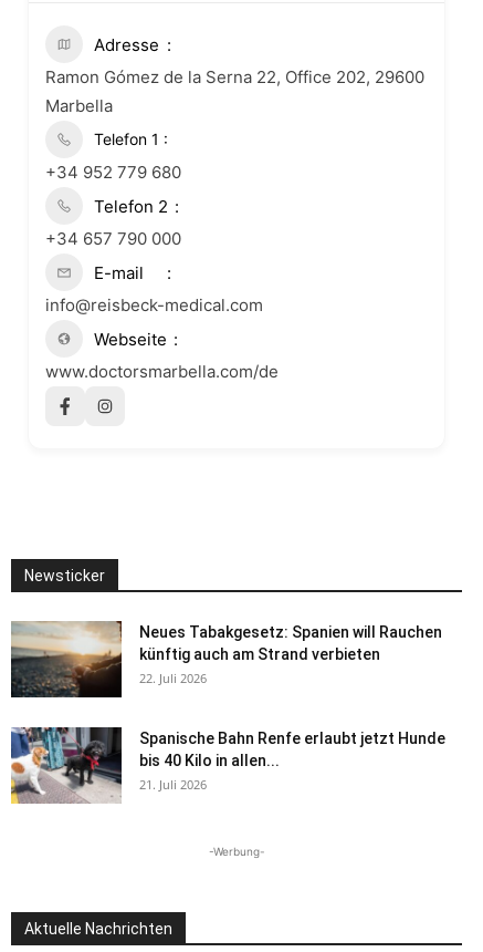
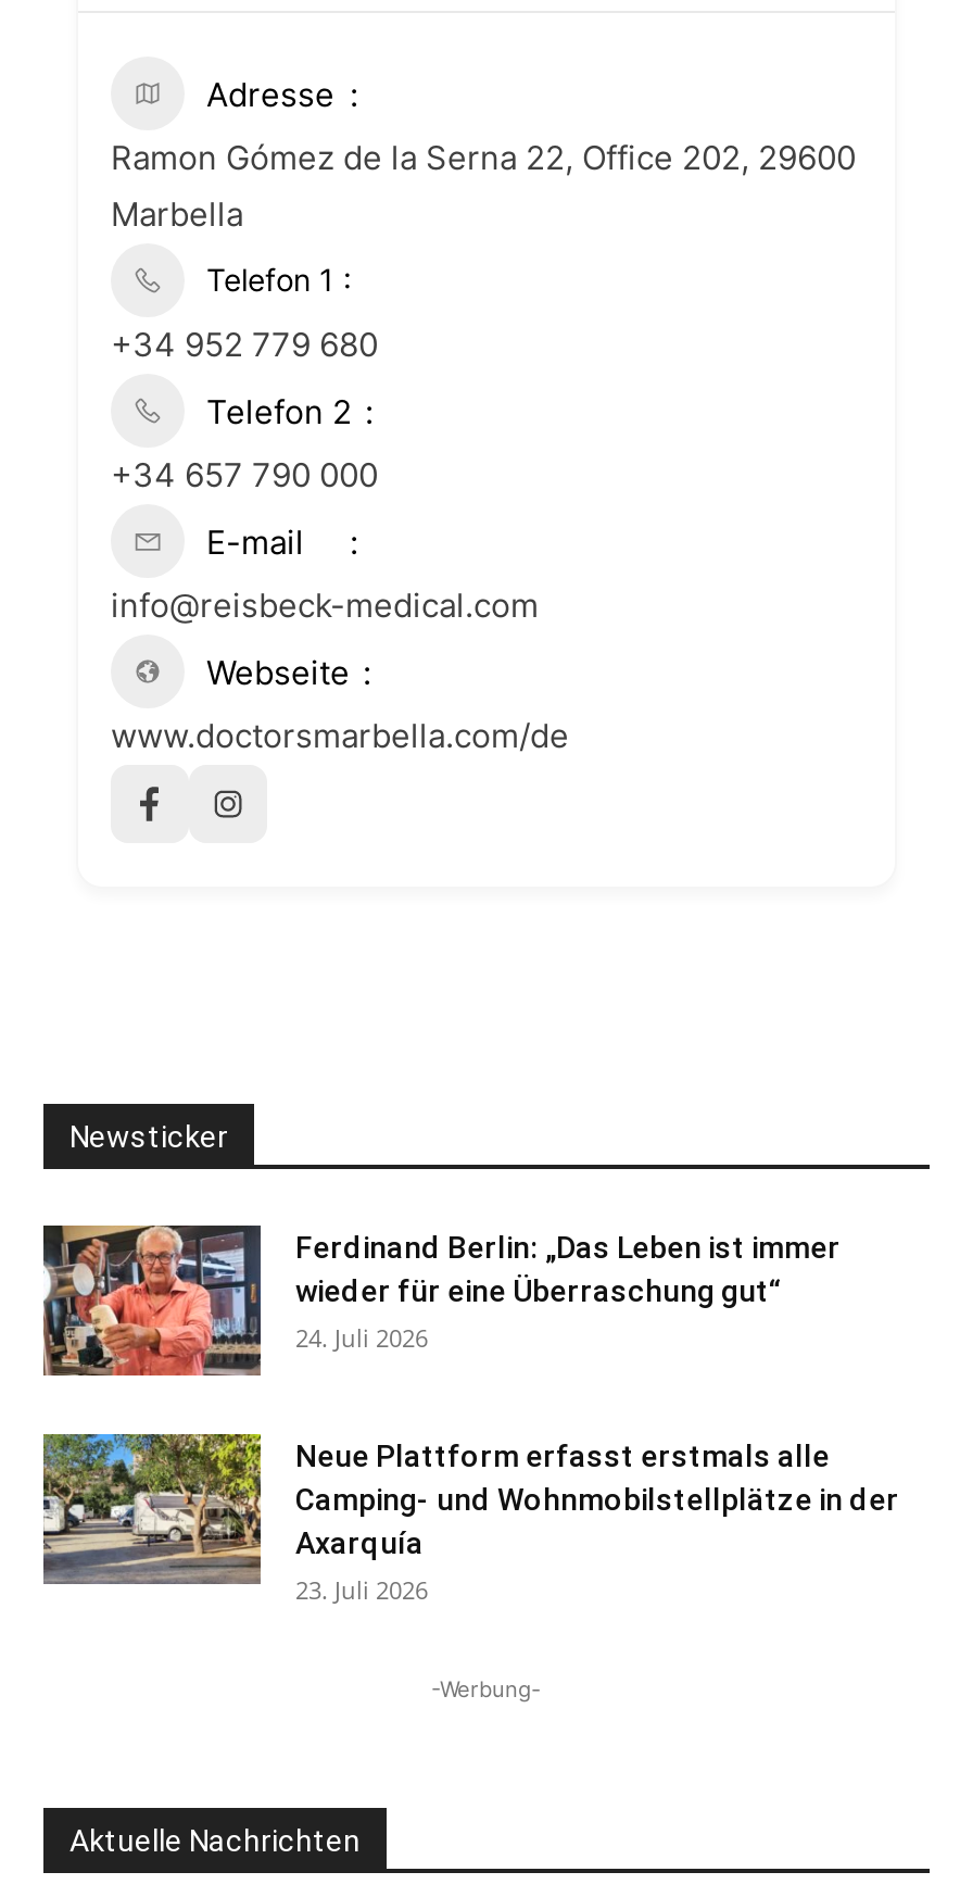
[10,620,442,699] [image] | Neues Tabakgesetz: Spanien will Rauchen | künftig auch am Strand verbieten | 22. Juli 2026 -> [41,1226,841,1378] [image] | Ferdinand Berlin: „Das Leben ist immer | wieder für eine Überraschung gut“ | 24. Juli 2026
[10,726,445,805] [image] | Spanische Bahn Renfe erlaubt jetzt Hunde | bis 40 Kilo in allen... | 21. Juli 2026 -> [41,1432,899,1606] [image] | Neue Plattform erfasst erstmals alle | Camping- und Wohnmobilstellplätze in der | Axarquía | 23. Juli 2026

